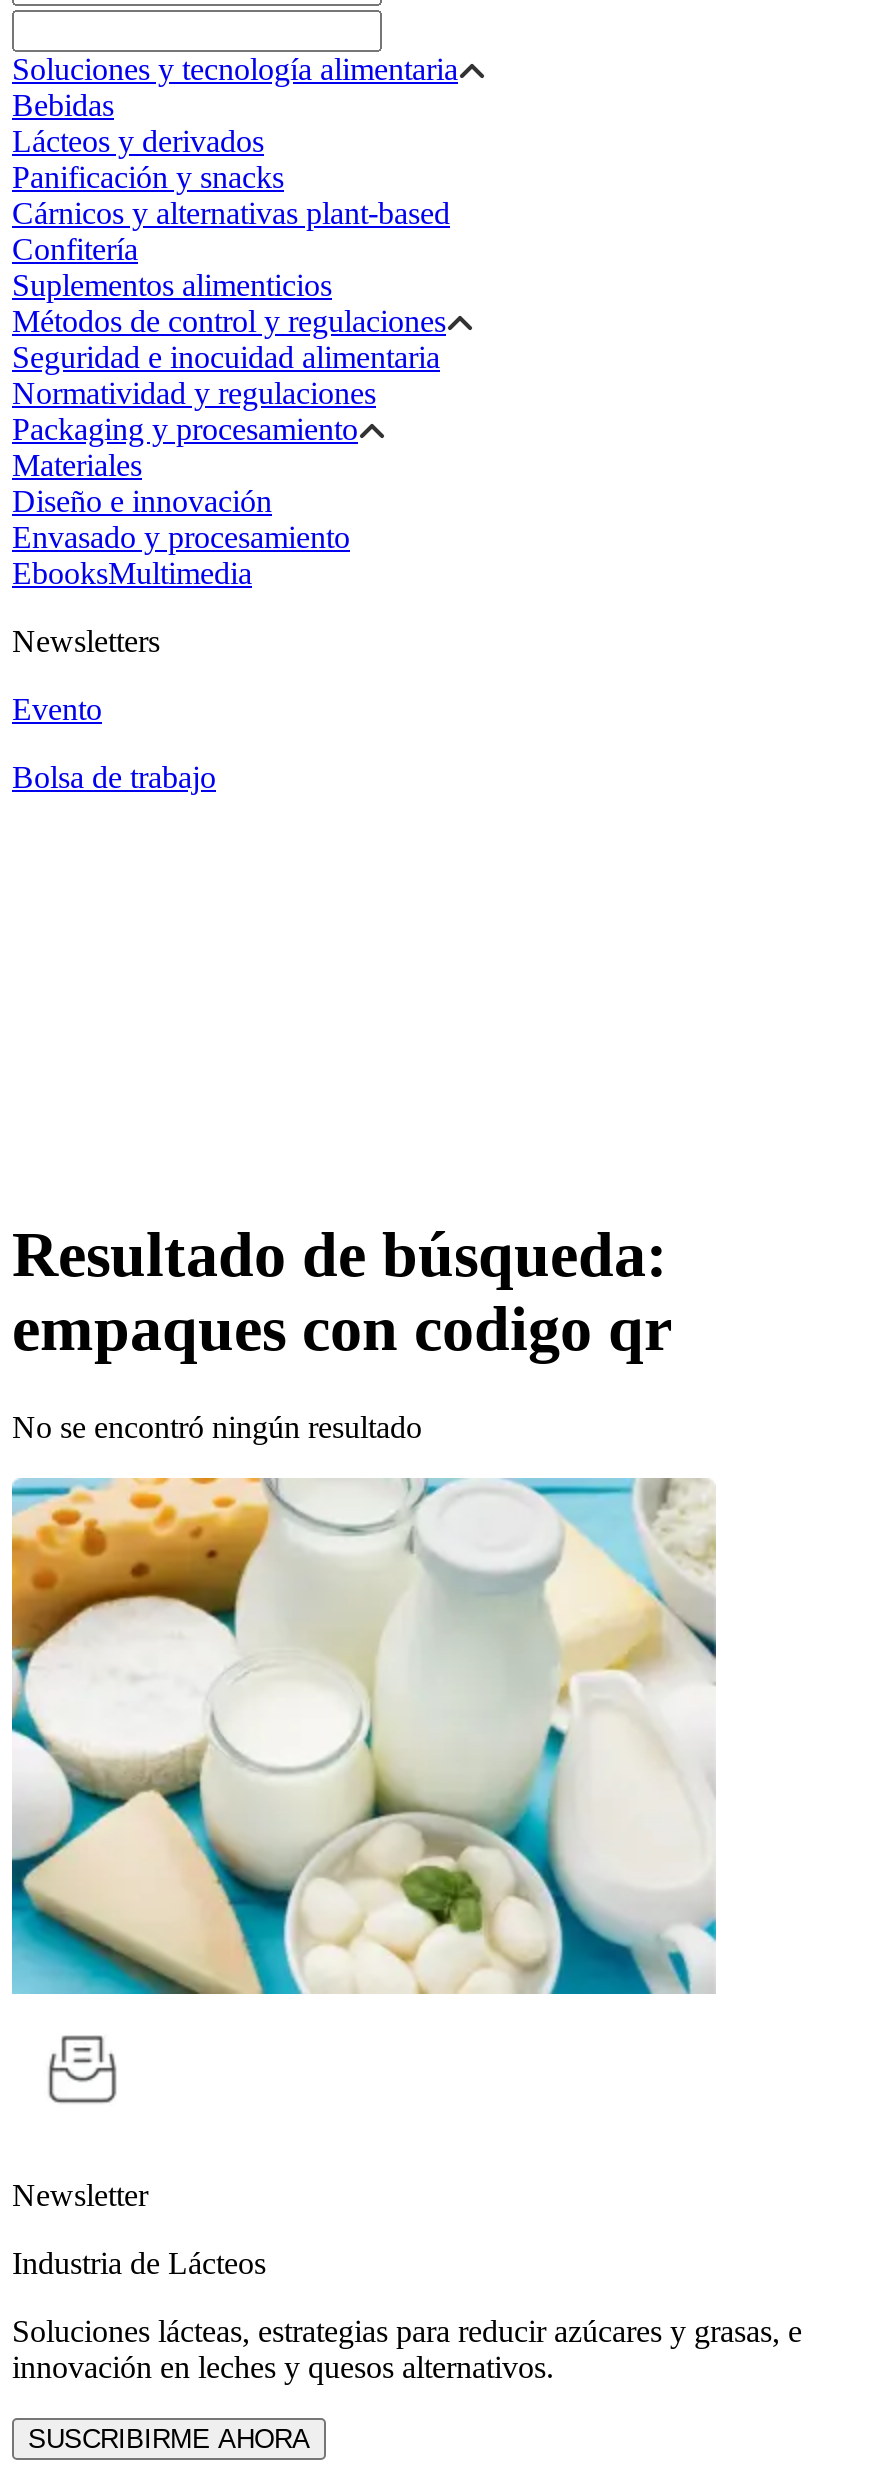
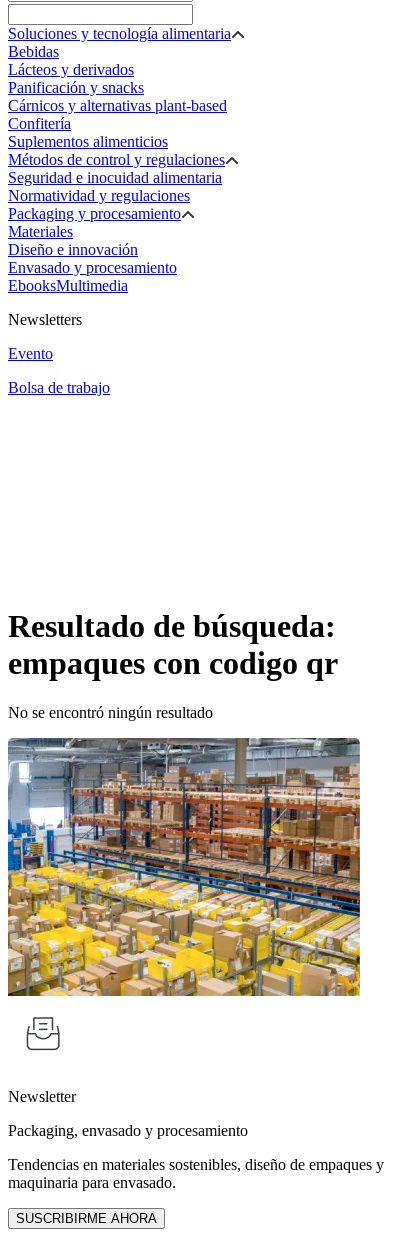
[10,1476,718,1996] [image] -> [7,737,361,997] [image]
[12,2246,266,2280] Industria de Lácteos -> [8,1122,248,1139] Packaging, envasado y procesamiento
[12,2314,802,2384] Soluciones lácteas, estrategias para reducir azúcares y grasas, e | innovación en leches y quesos alternativos. -> [8,1156,384,1191] Tendencias en materiales sostenibles, diseño de empaques y | maquinaria para envasado.

